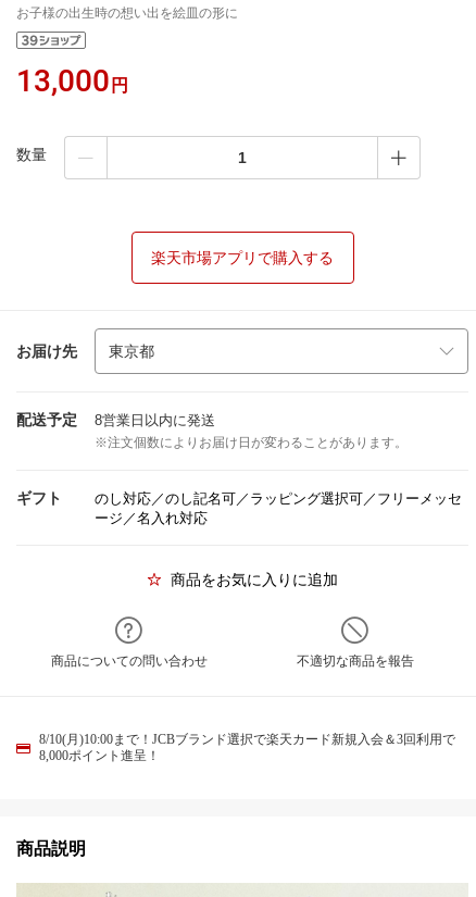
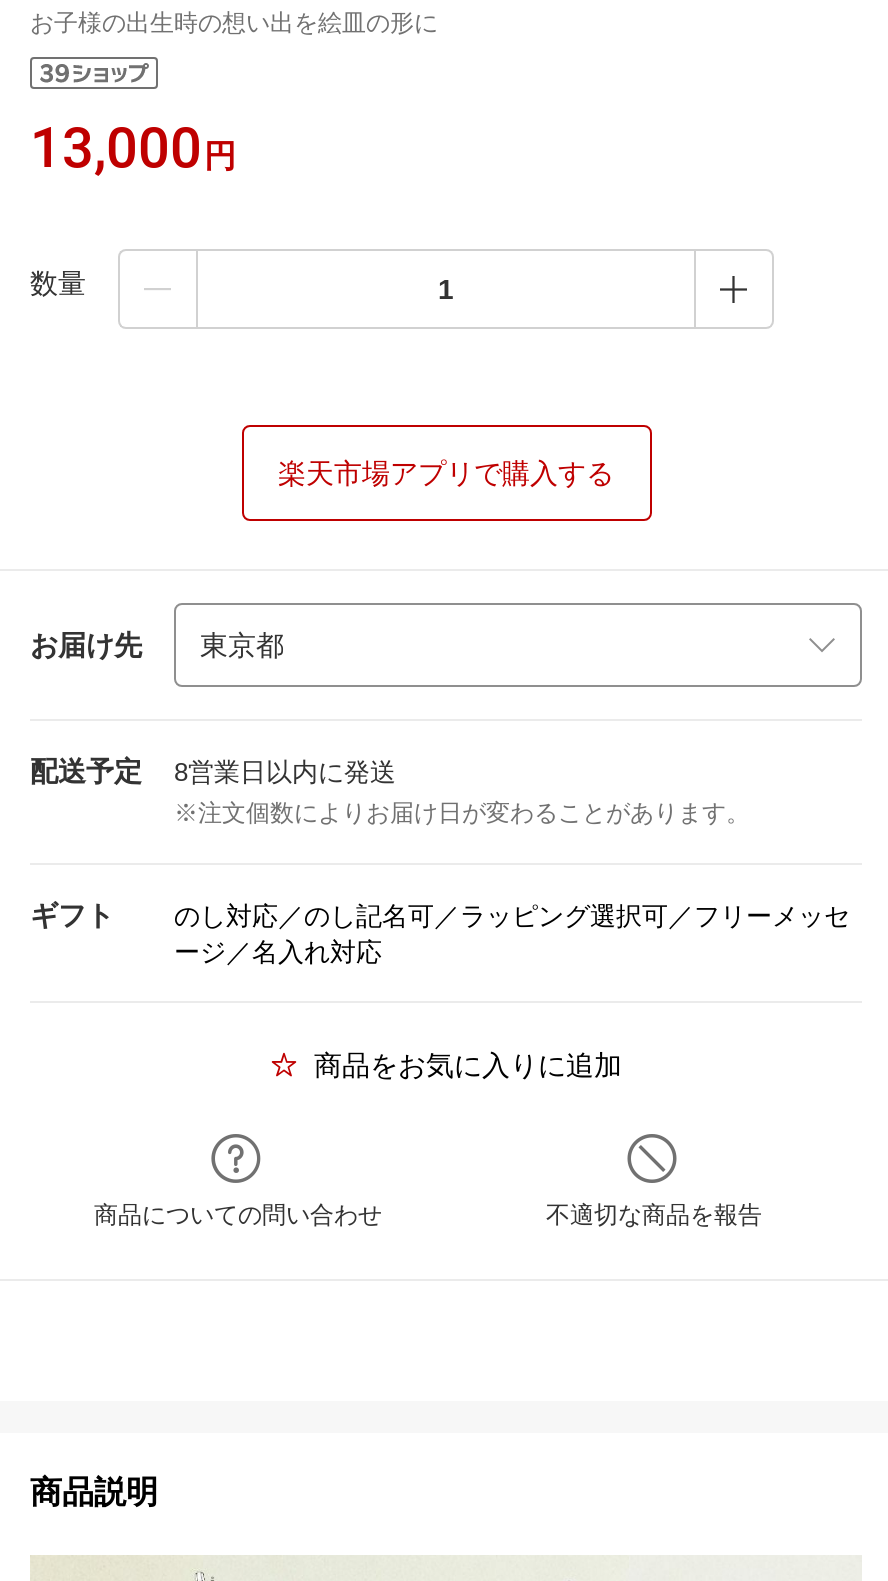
[39,732,455,763] 8/10(月)10:00まで！JCBブランド選択で楽天カード新規入会＆3回利用で | 8,000ポイント進呈！ -> none

